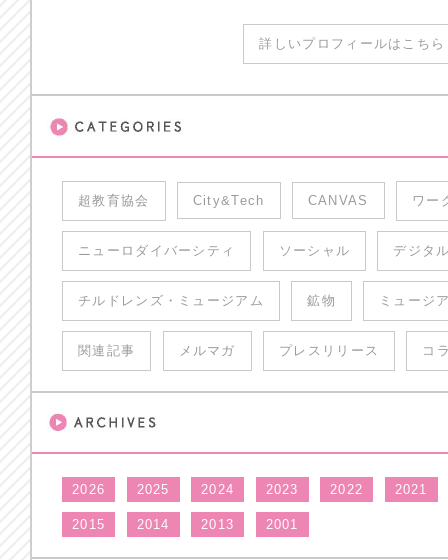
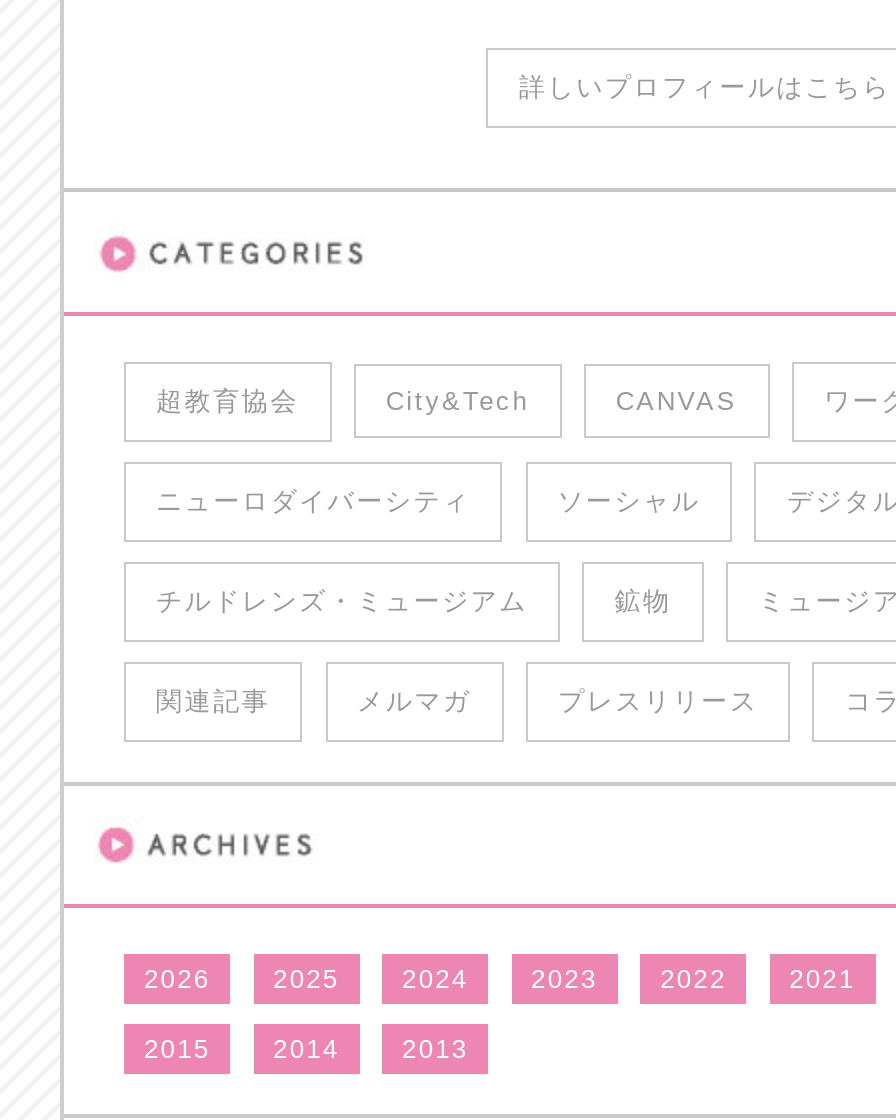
[265,517,299,532] 2001 -> none

